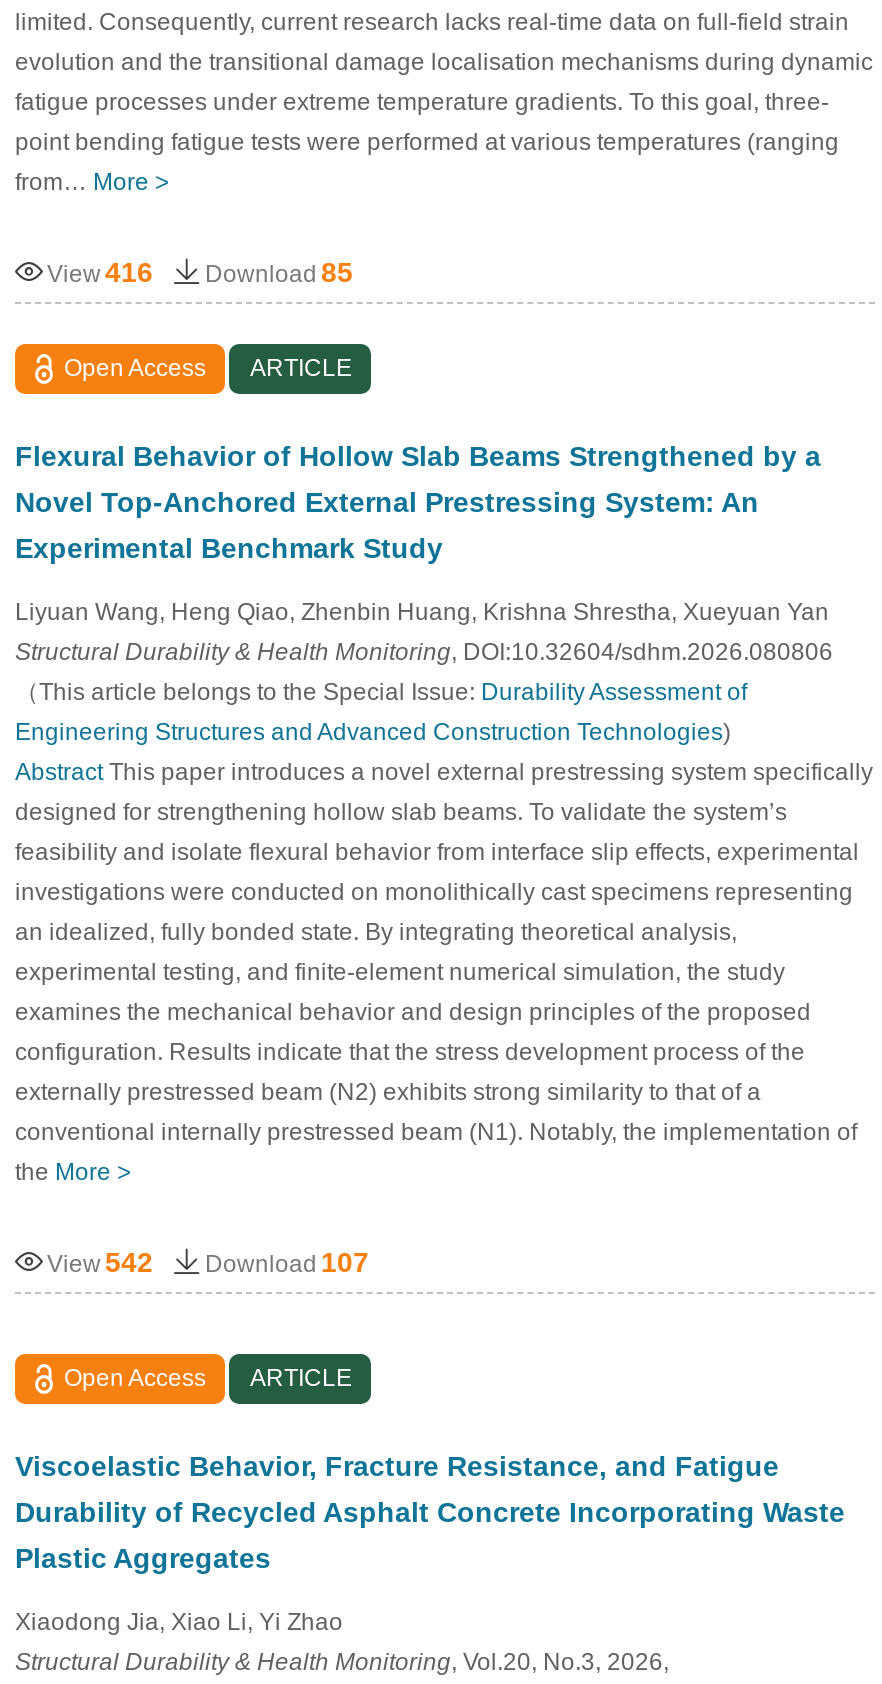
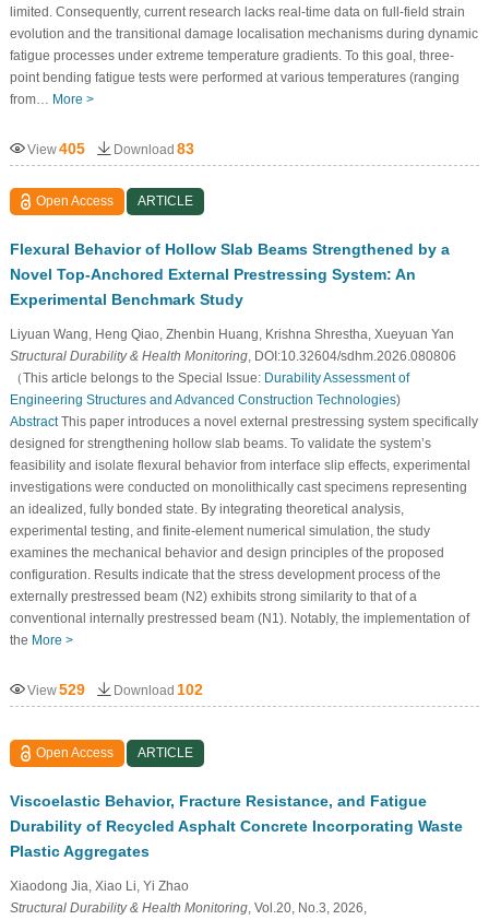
[47,255,153,287] View 416 -> [27,140,85,157] View 405
[205,255,353,287] Download 85 -> [114,140,194,157] Download 83
[47,1245,153,1277] View 542 -> [27,680,85,698] View 529
[205,1245,369,1277] Download 107 -> [114,680,203,698] Download 102

